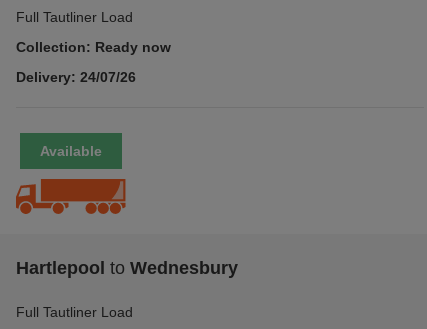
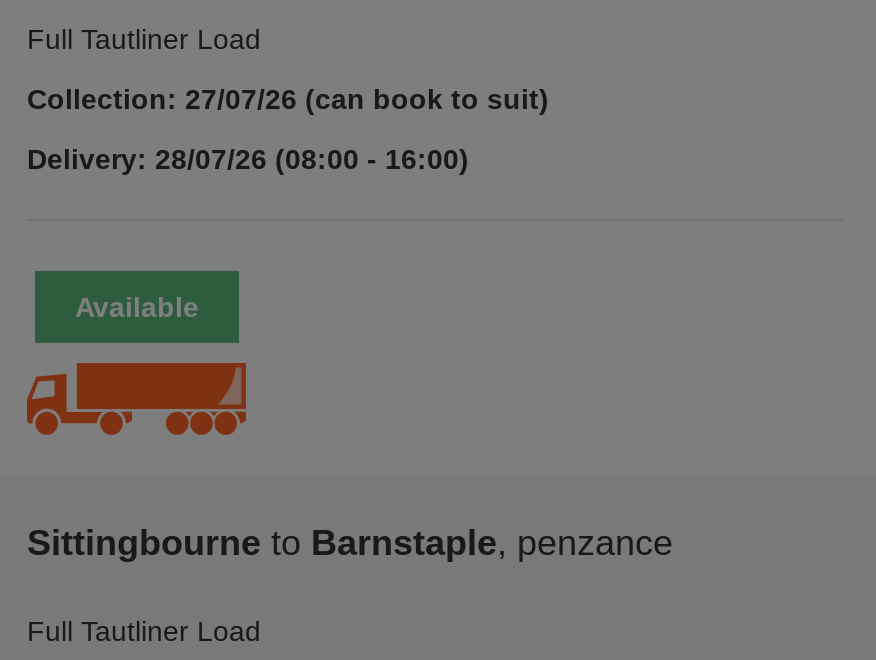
[16,39,171,55] Collection: Ready now -> [27,83,549,115] Collection: 27/07/26 (can book to suit)
[16,69,136,85] Delivery: 24/07/26 -> [27,143,469,175] Delivery: 28/07/26 (08:00 - 16:00)
[16,258,238,278] Hartlepool to Wednesbury -> [27,522,673,562] Sittingbourne to Barnstaple, penzance

